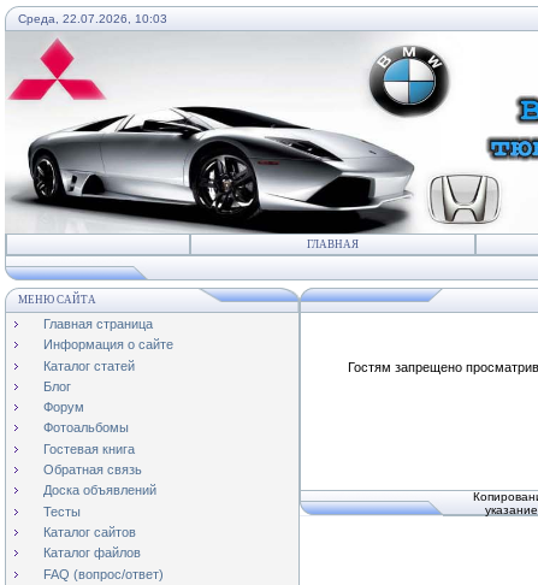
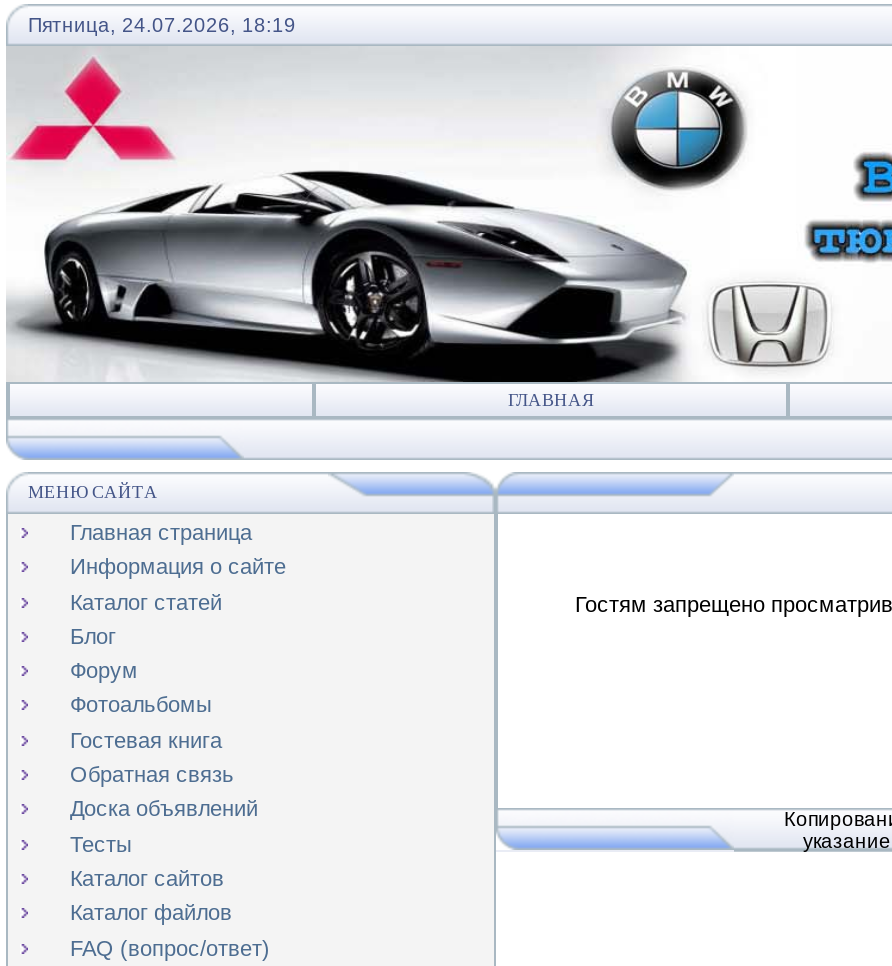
[18,12,167,25] Среда, 22.07.2026, 10:03 -> [28,14,296,36] Пятница, 24.07.2026, 18:19

